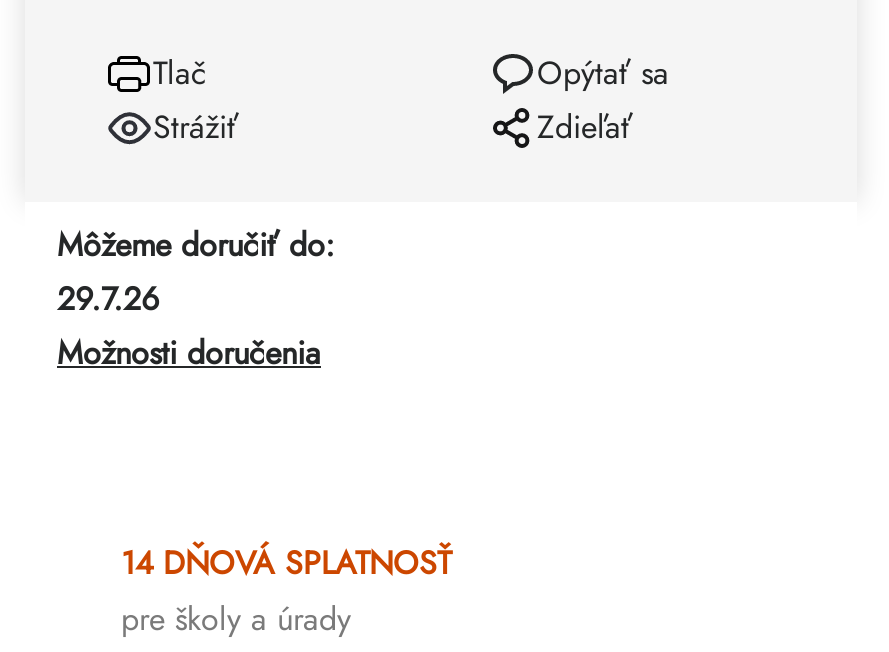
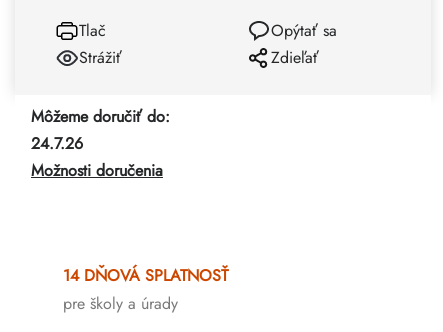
[57,276,159,322] 29.7.26 -> [31,132,83,155] 24.7.26

